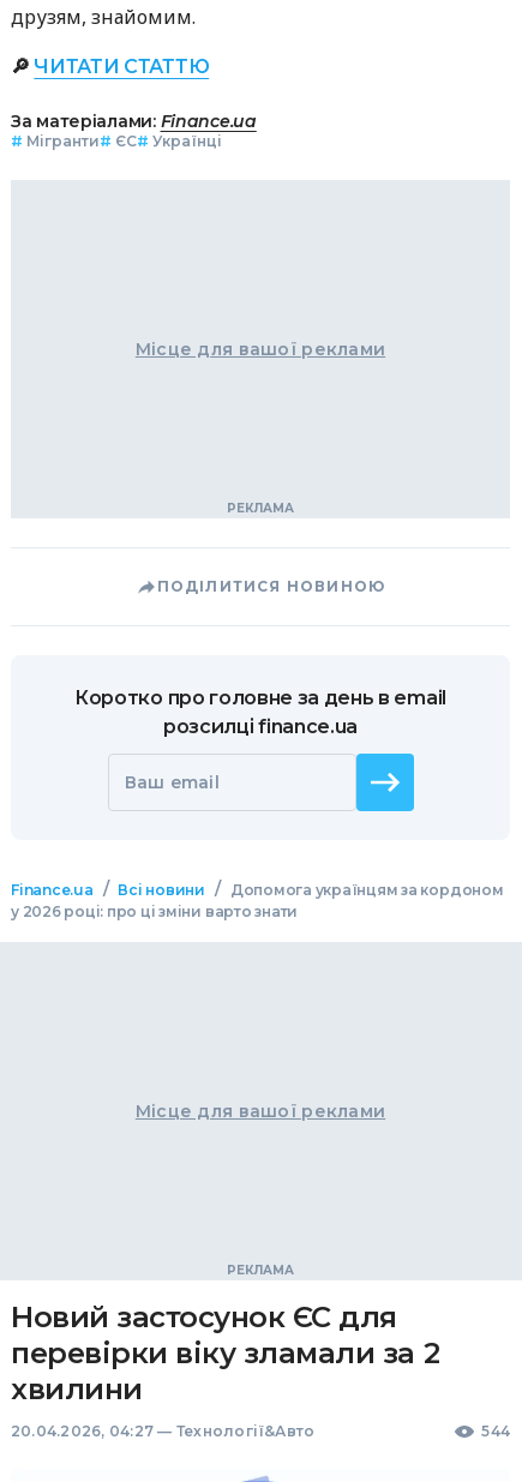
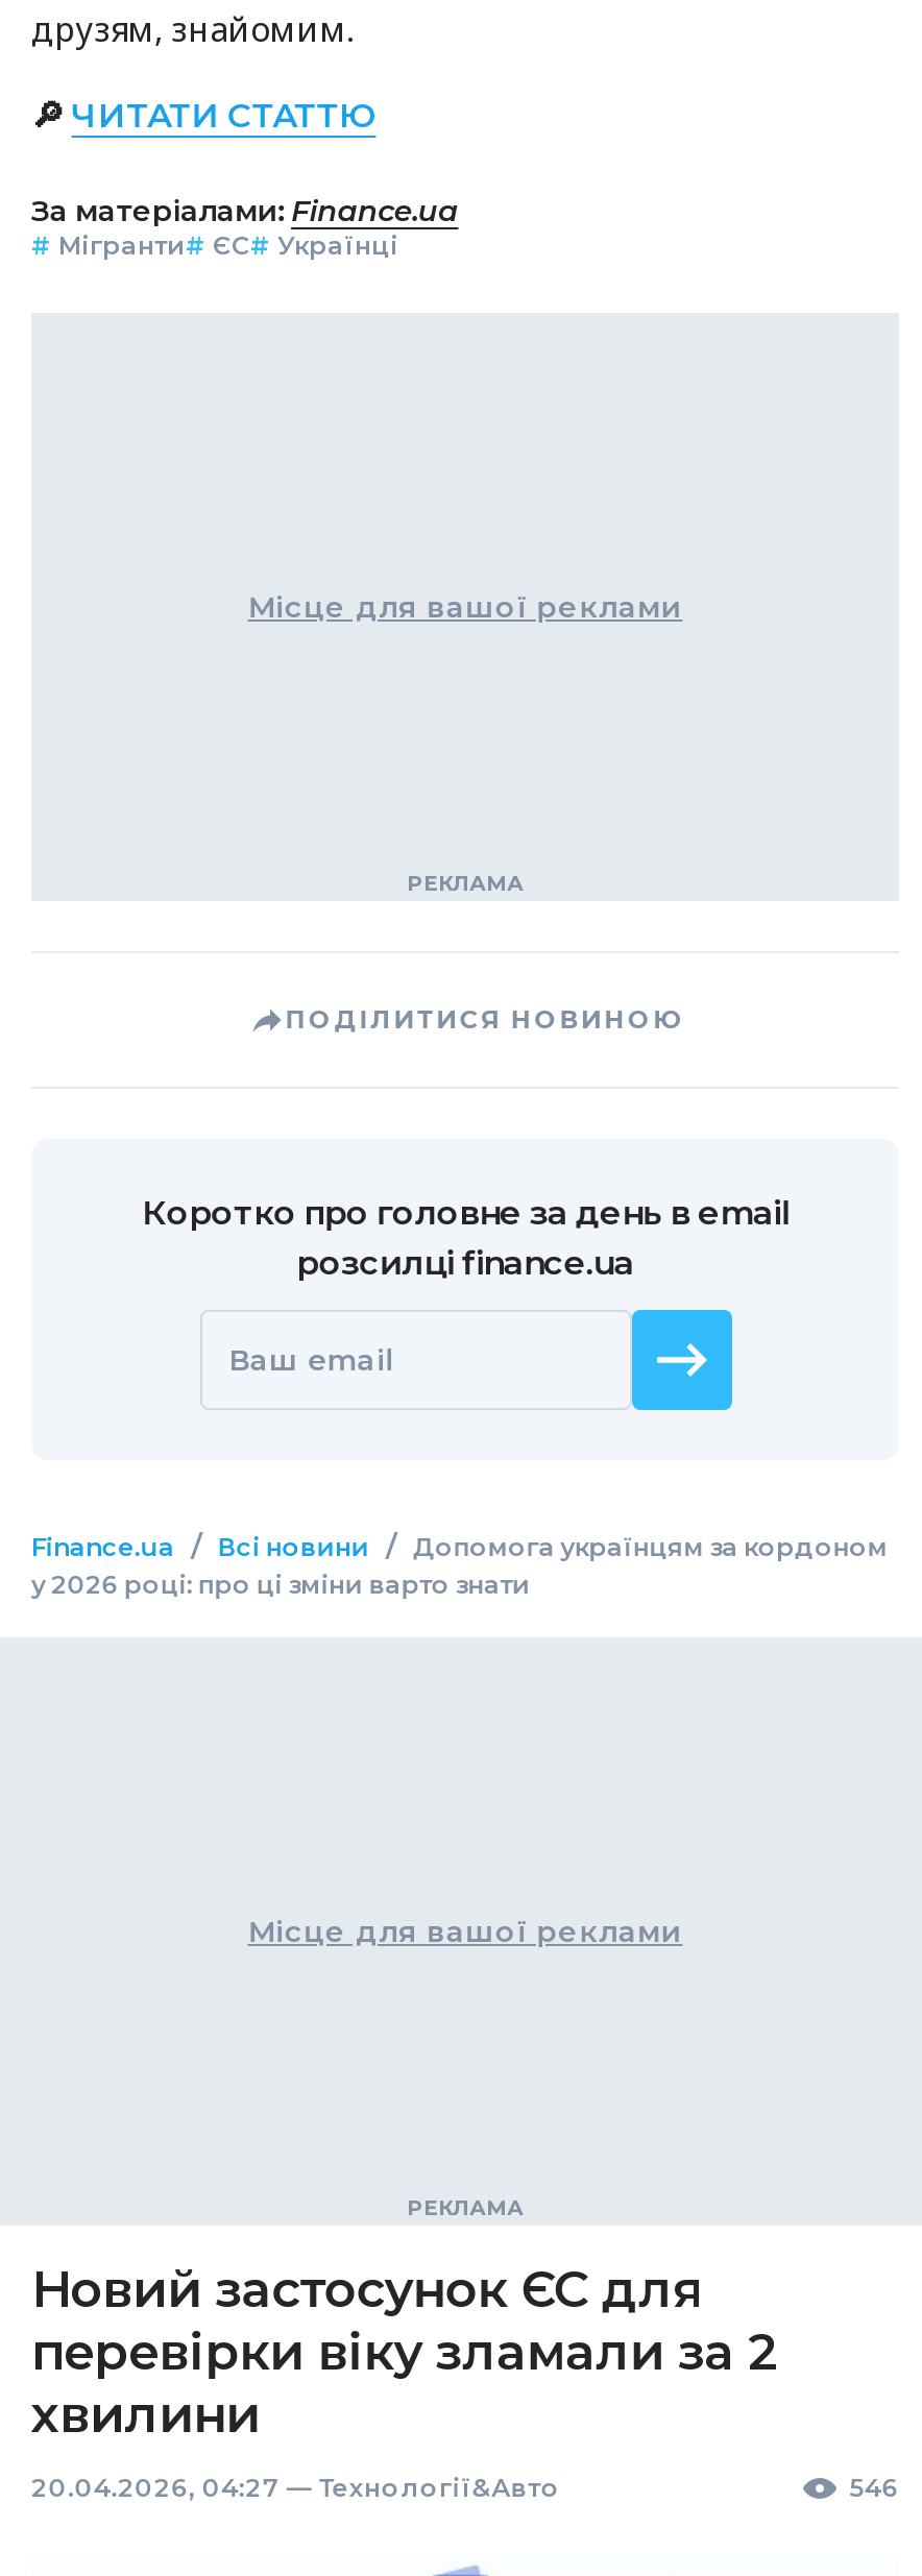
[482,1422,510,1440] 544 -> [850,2471,899,2503] 546

